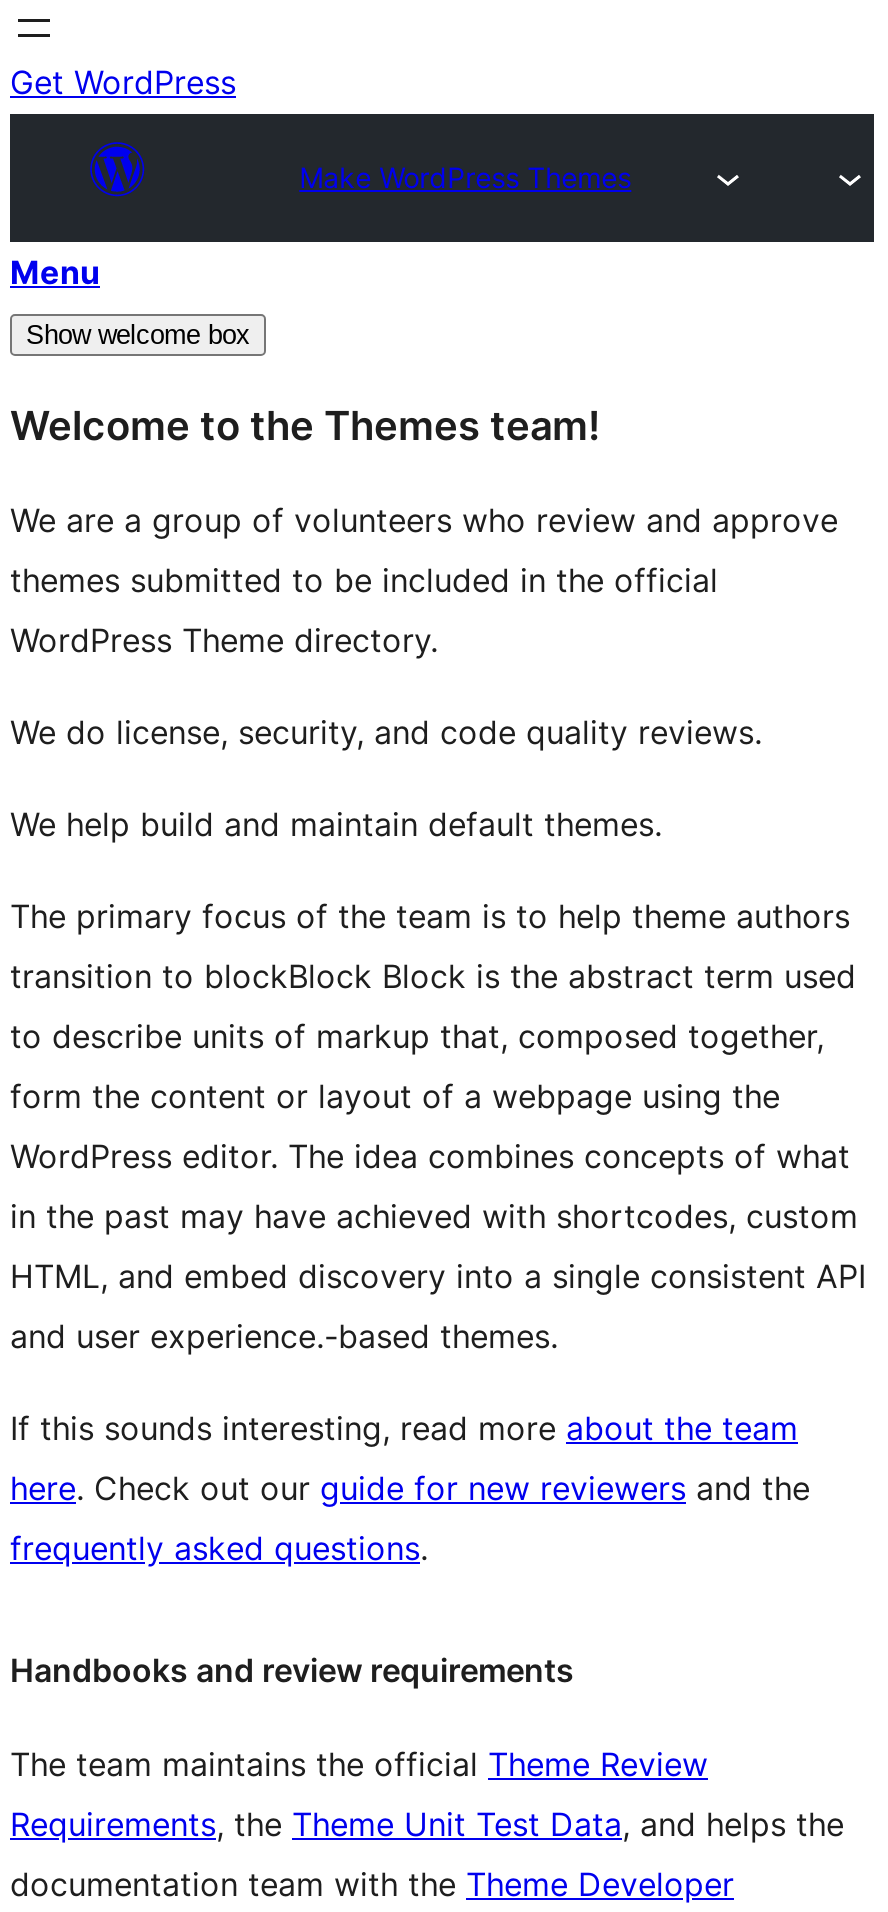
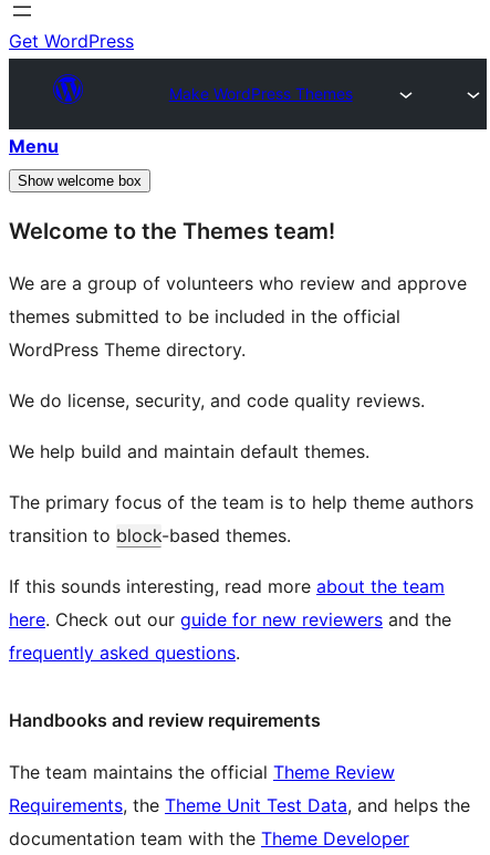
[10,956,866,1356] transition to blockBlock Block is the abstract term used | to describe units of markup that, composed together, | form the content or layout of a webpage using the | WordPress editor. The idea combines concepts of what | in the past may have achieved with shortcodes, custom | HTML, and embed discovery into a single consistent API | and user experience.-based themes. -> [9,524,291,546] transition to block-based themes.

